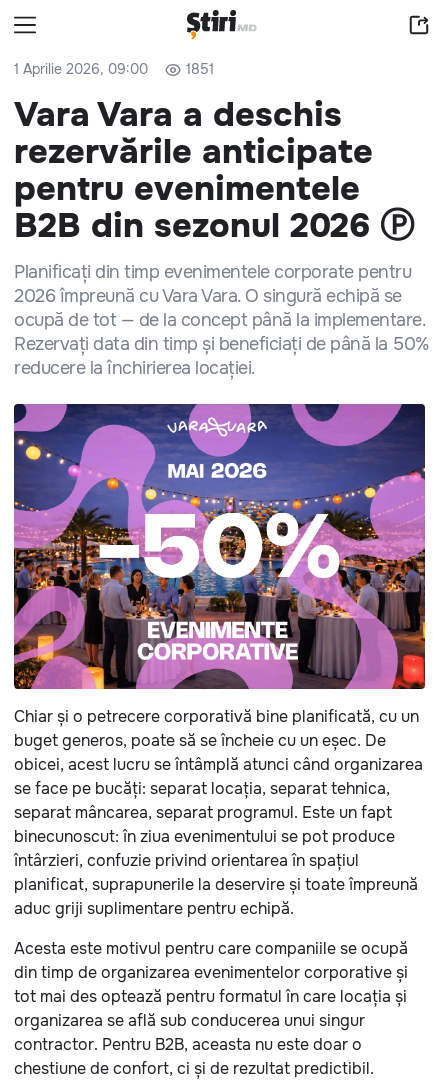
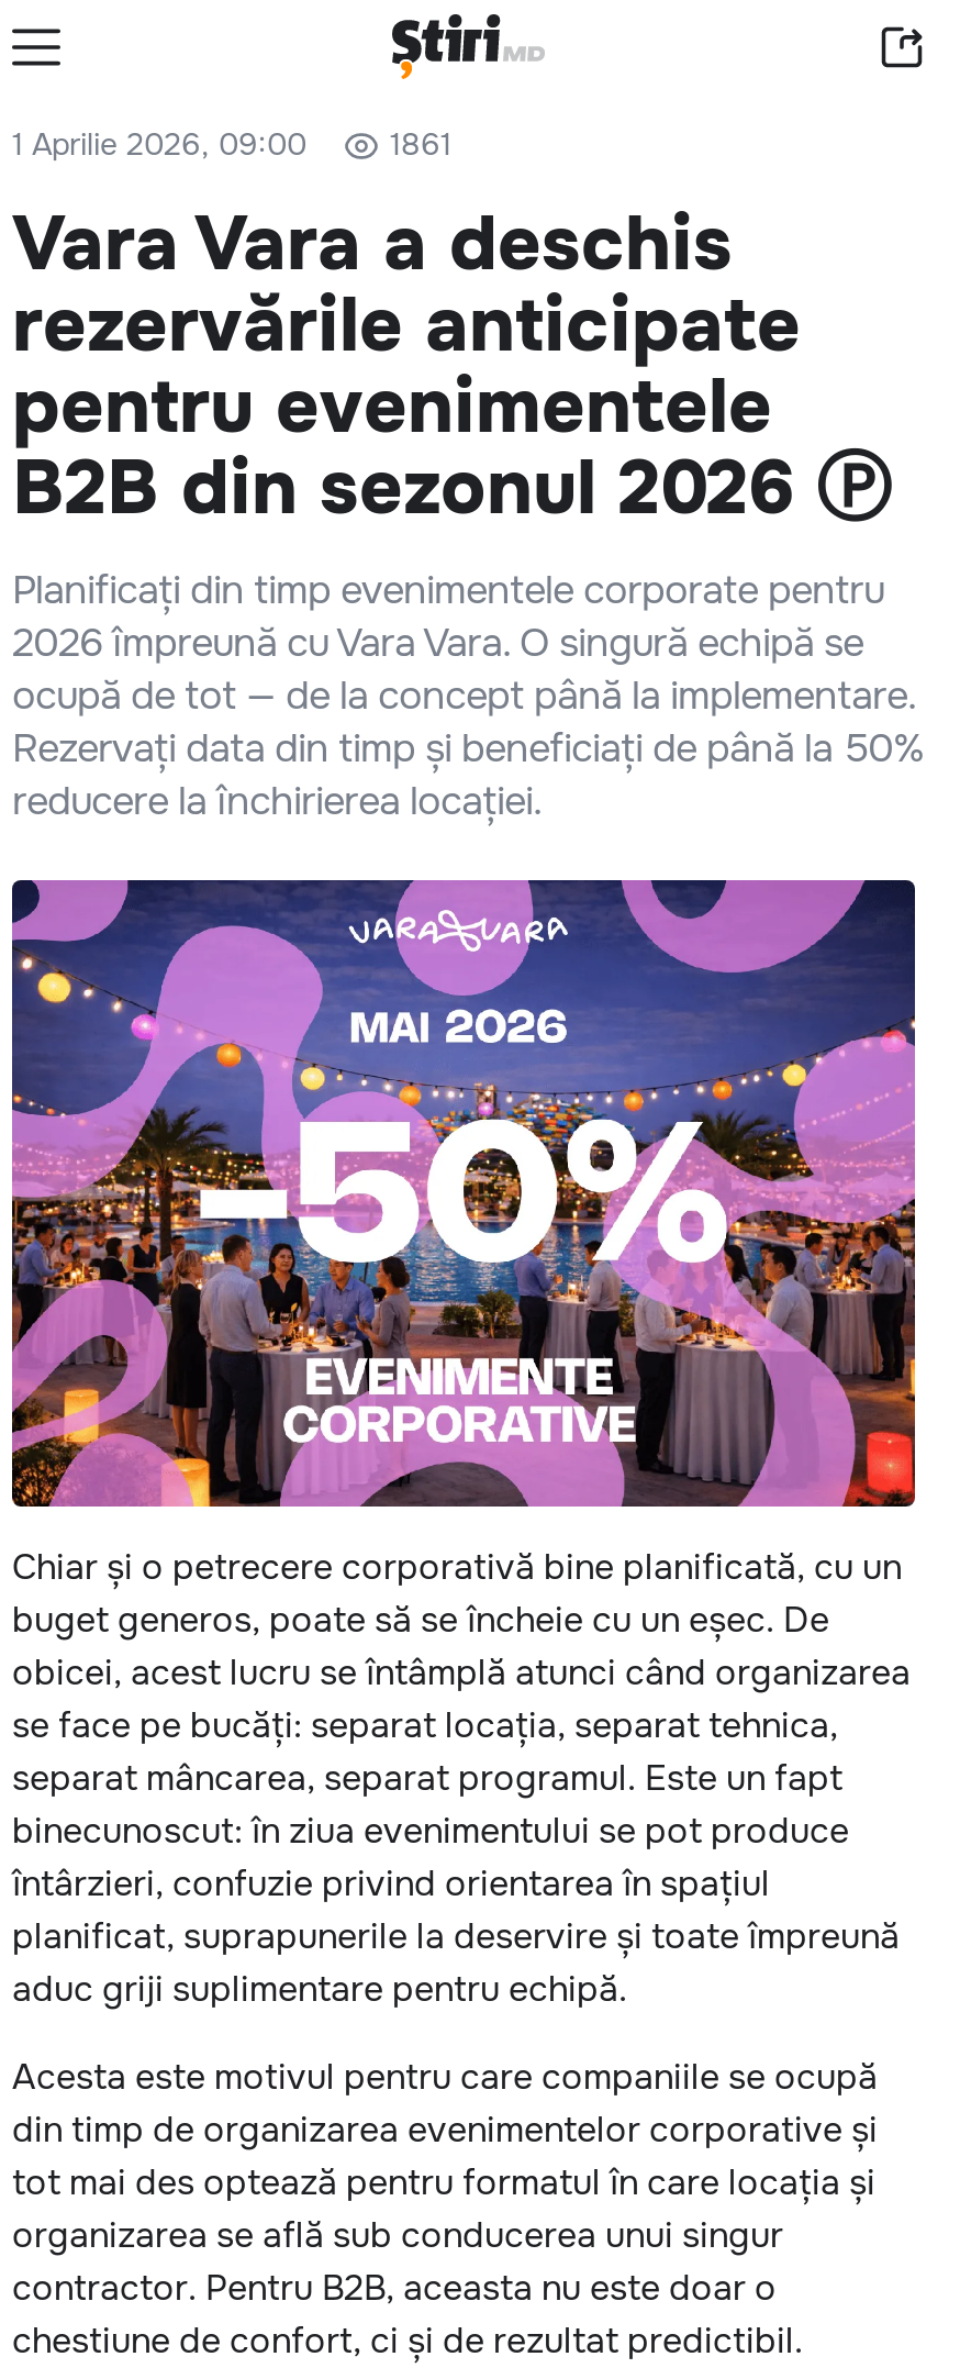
[186,60,214,78] 1851 -> [390,124,451,164] 1861

